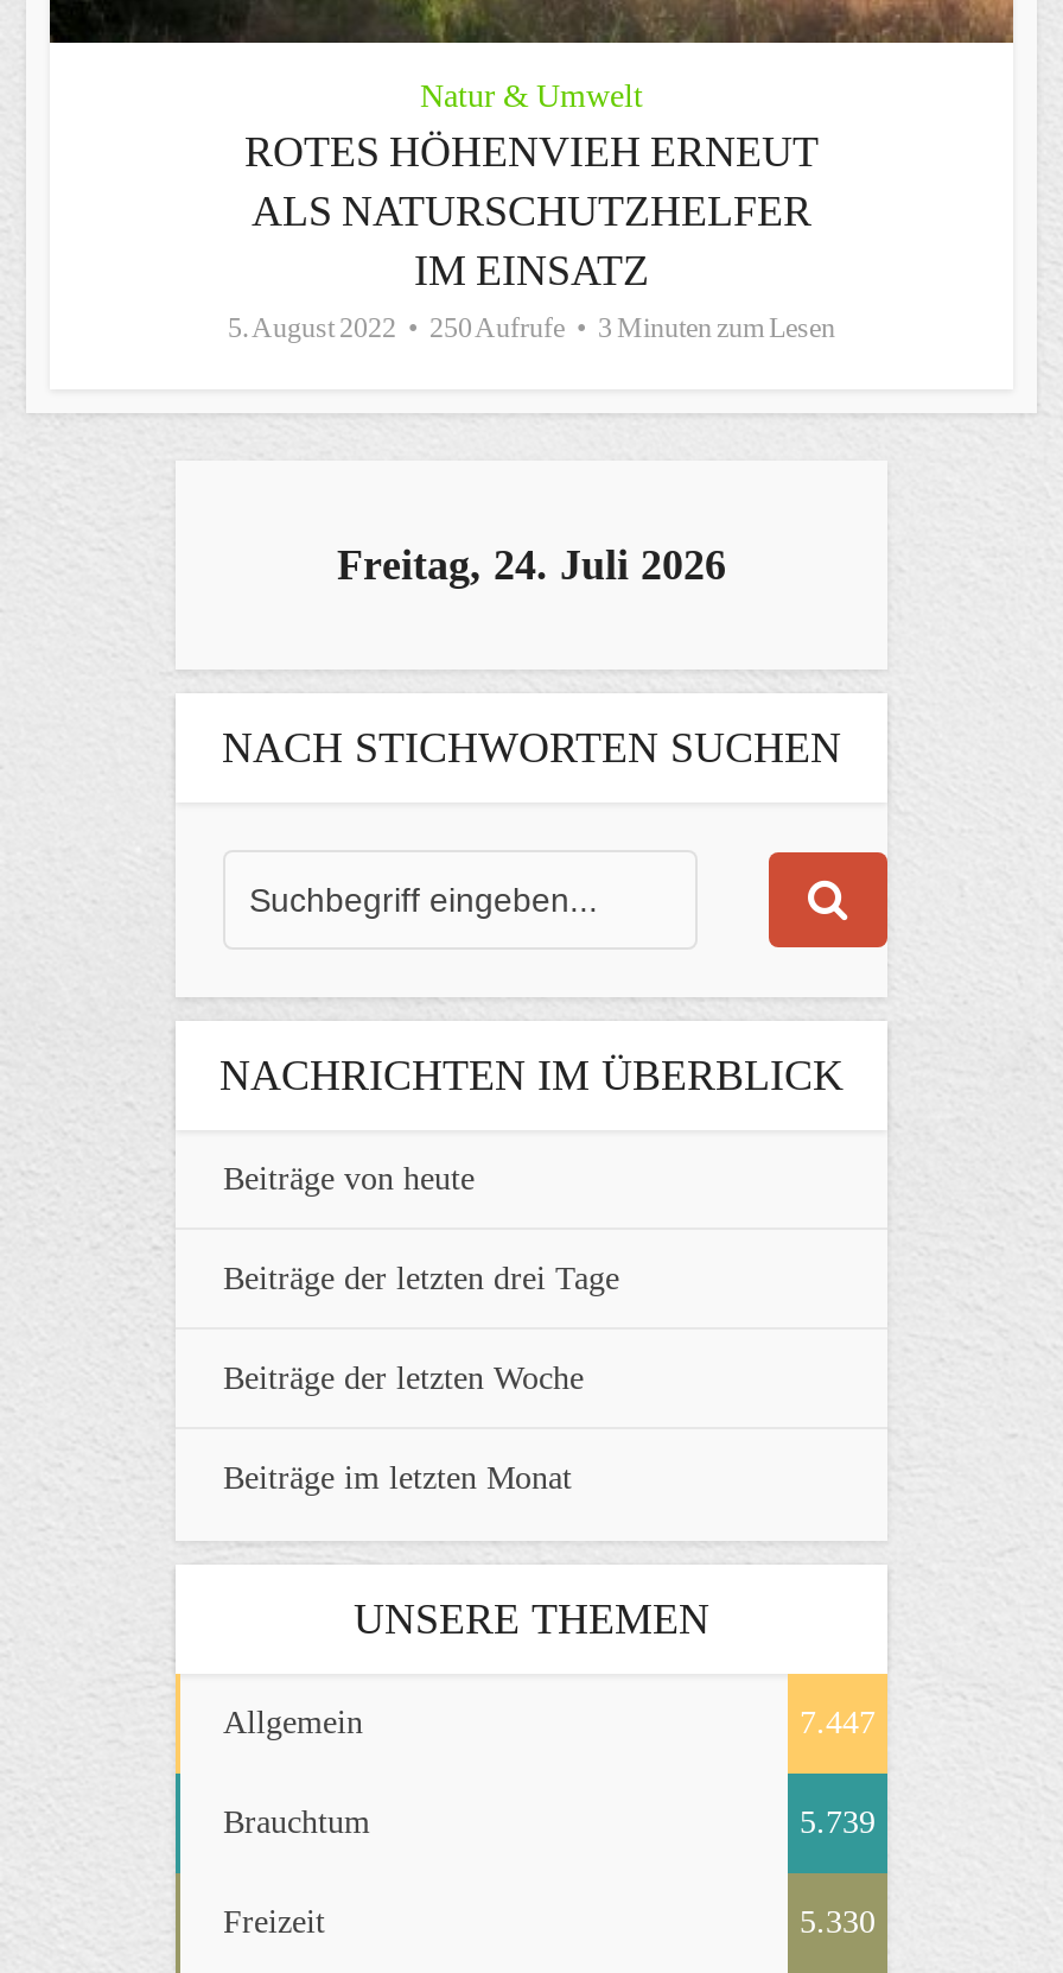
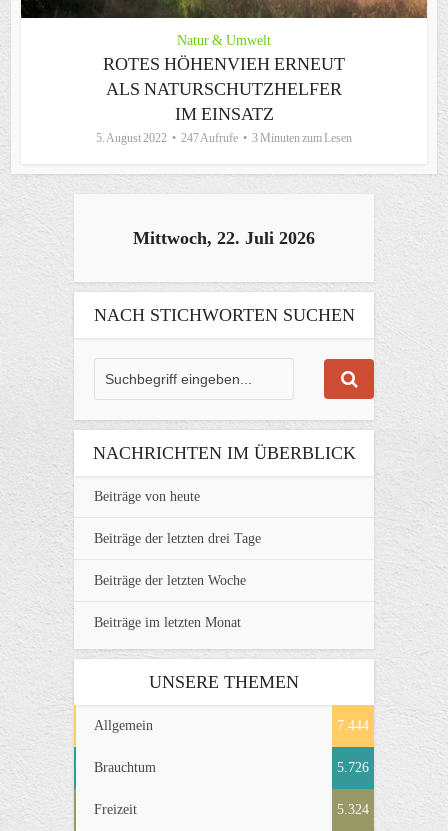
[228,310,835,343] 5. August 2022 250 Aufrufe 3 Minuten zum Lesen -> [96,130,352,144] 5. August 2022 247 Aufrufe 3 Minuten zum Lesen
[337,540,726,588] Freitag, 24. Juli 2026 -> [133,227,315,247] Mittwoch, 22. Juli 2026
[800,1704,876,1739] 7.447 -> [337,717,369,732] 7.444
[800,1803,876,1839] 5.739 -> [337,759,369,774] 5.726
[800,1903,876,1939] 5.330 -> [337,801,369,816] 5.324

